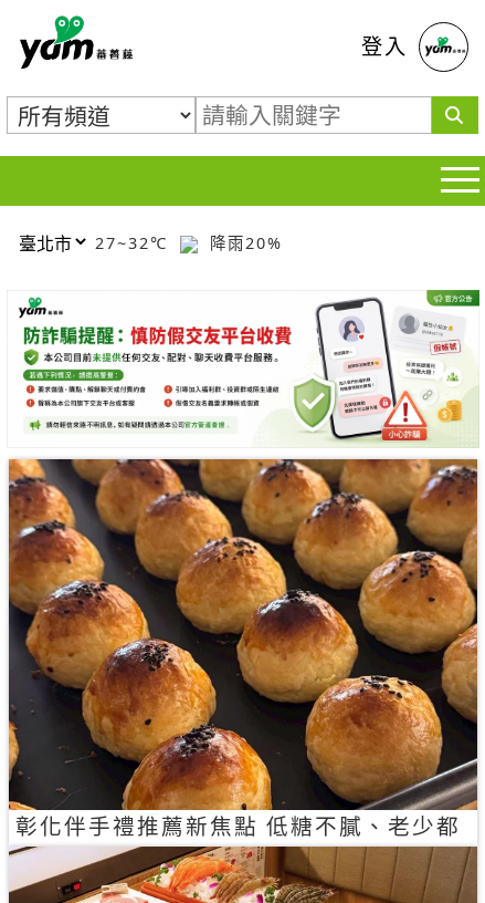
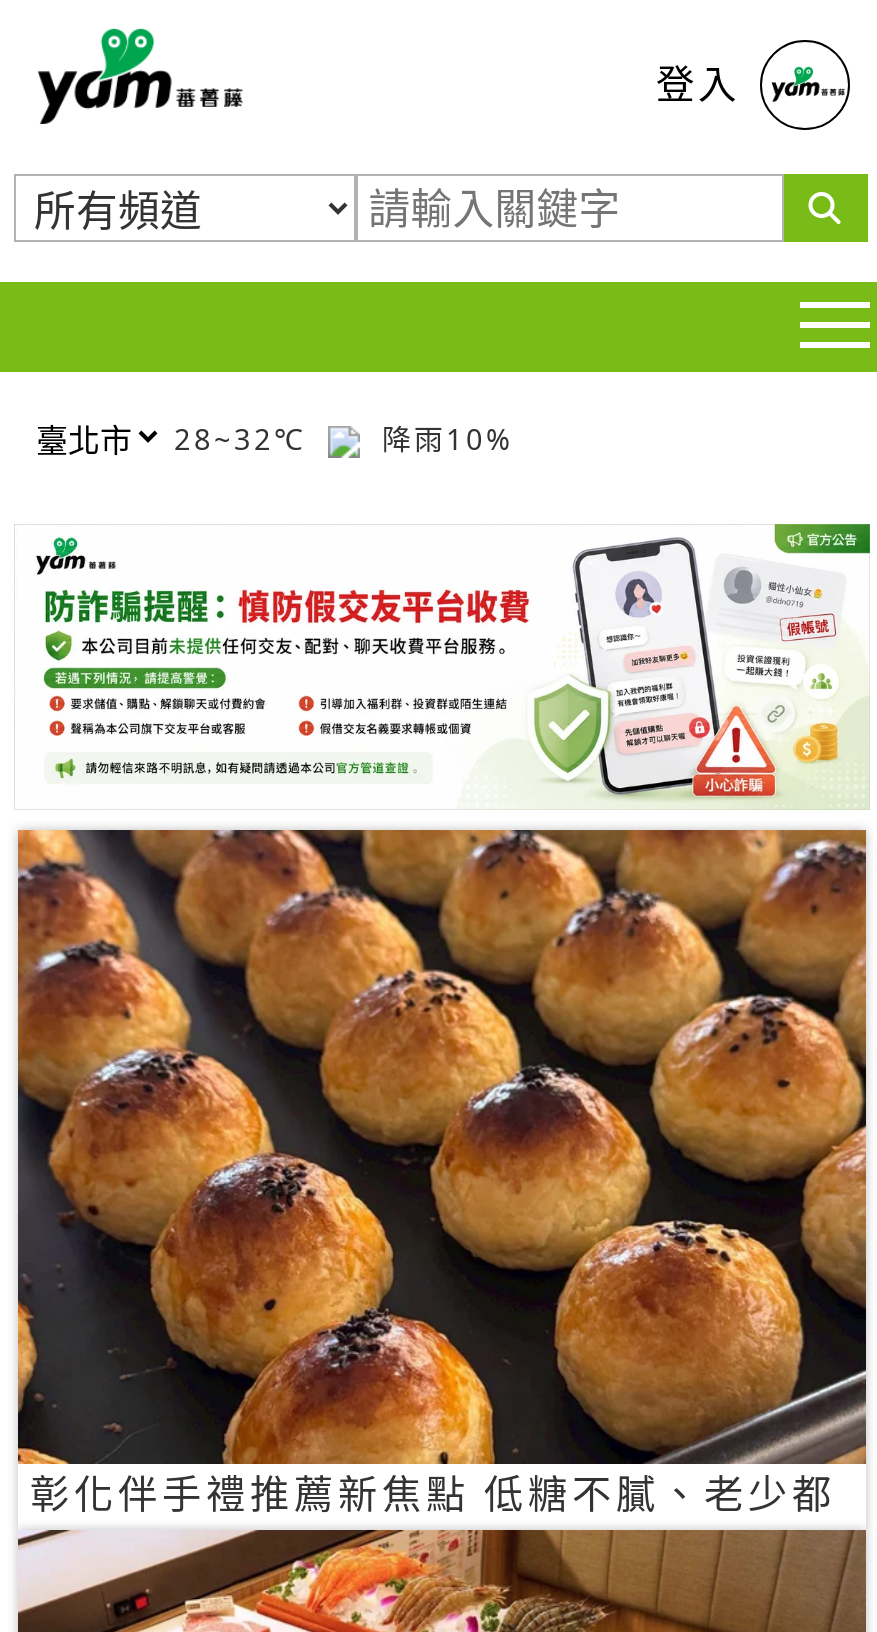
[95,232,175,253] 27~32℃ -> [174,419,318,457] 28~32℃
[203,232,283,253] 降雨20% -> [370,419,514,457] 降雨10%

